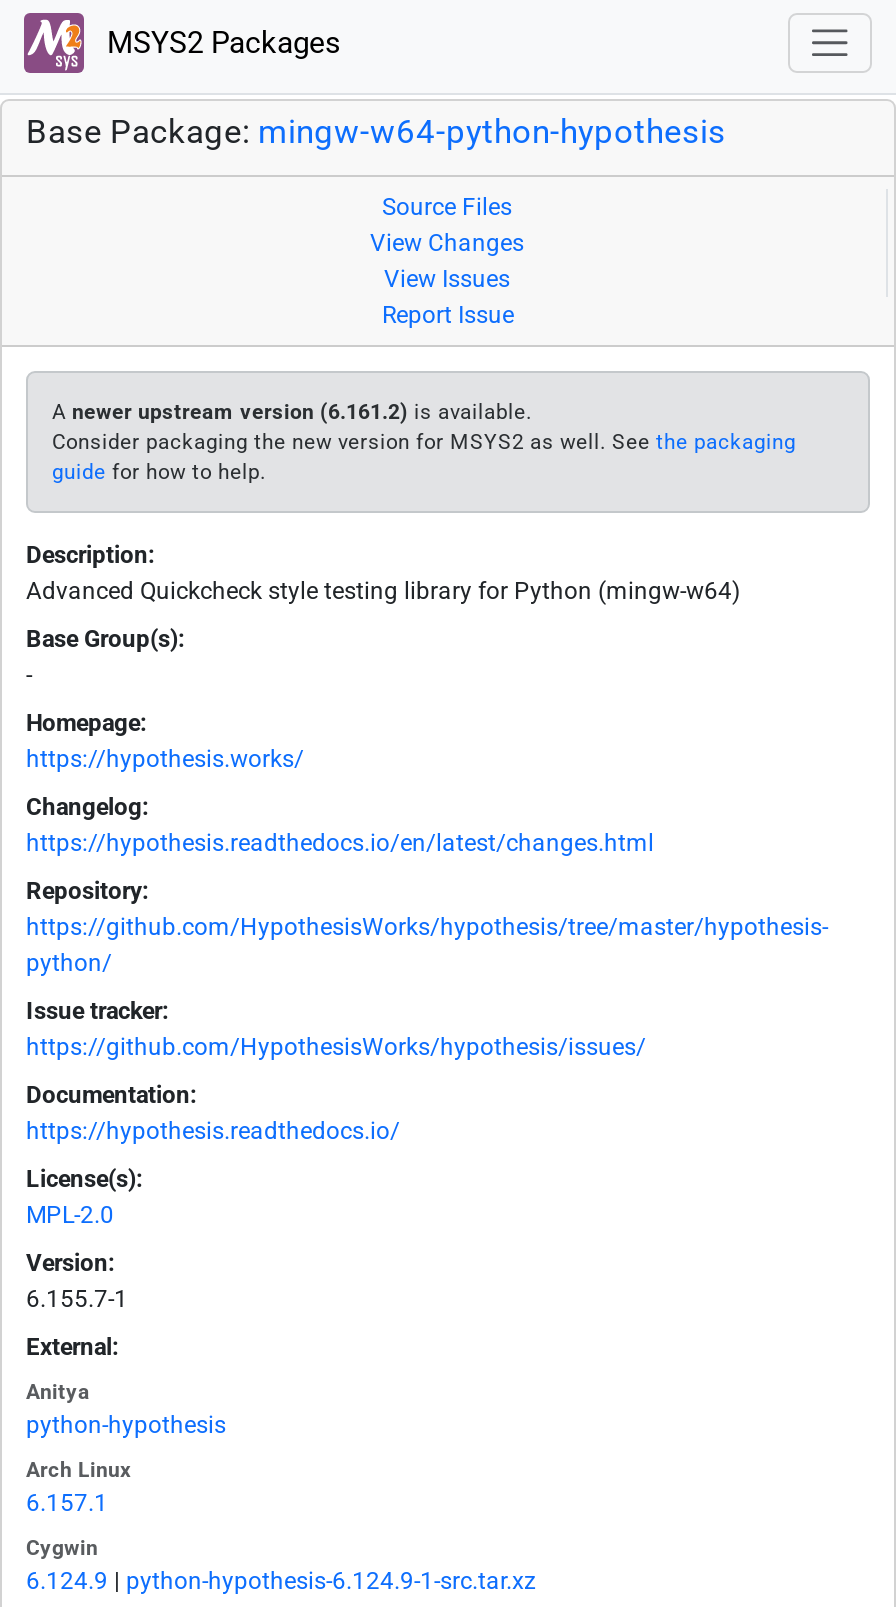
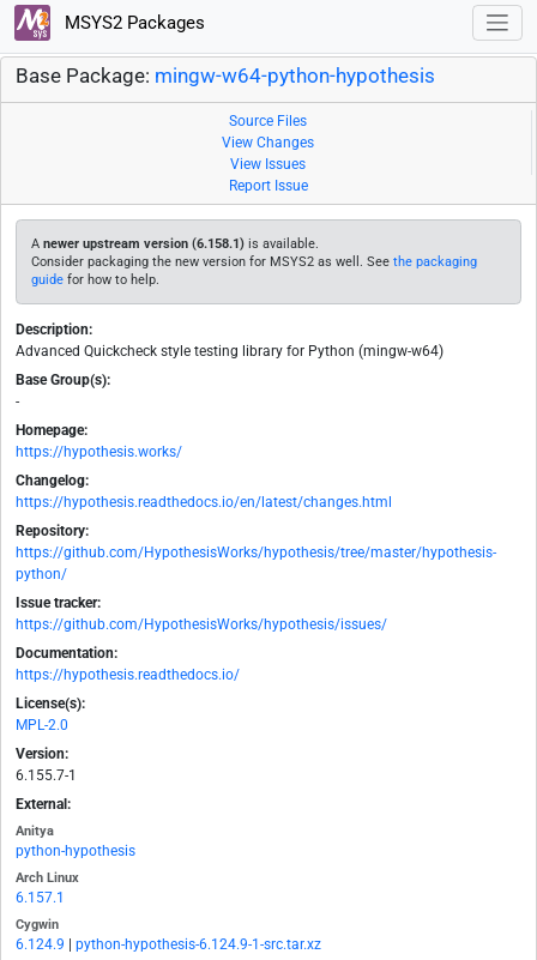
[52,400,532,426] A newer upstream version (6.161.2) is available. -> [31,237,319,252] A newer upstream version (6.158.1) is available.

